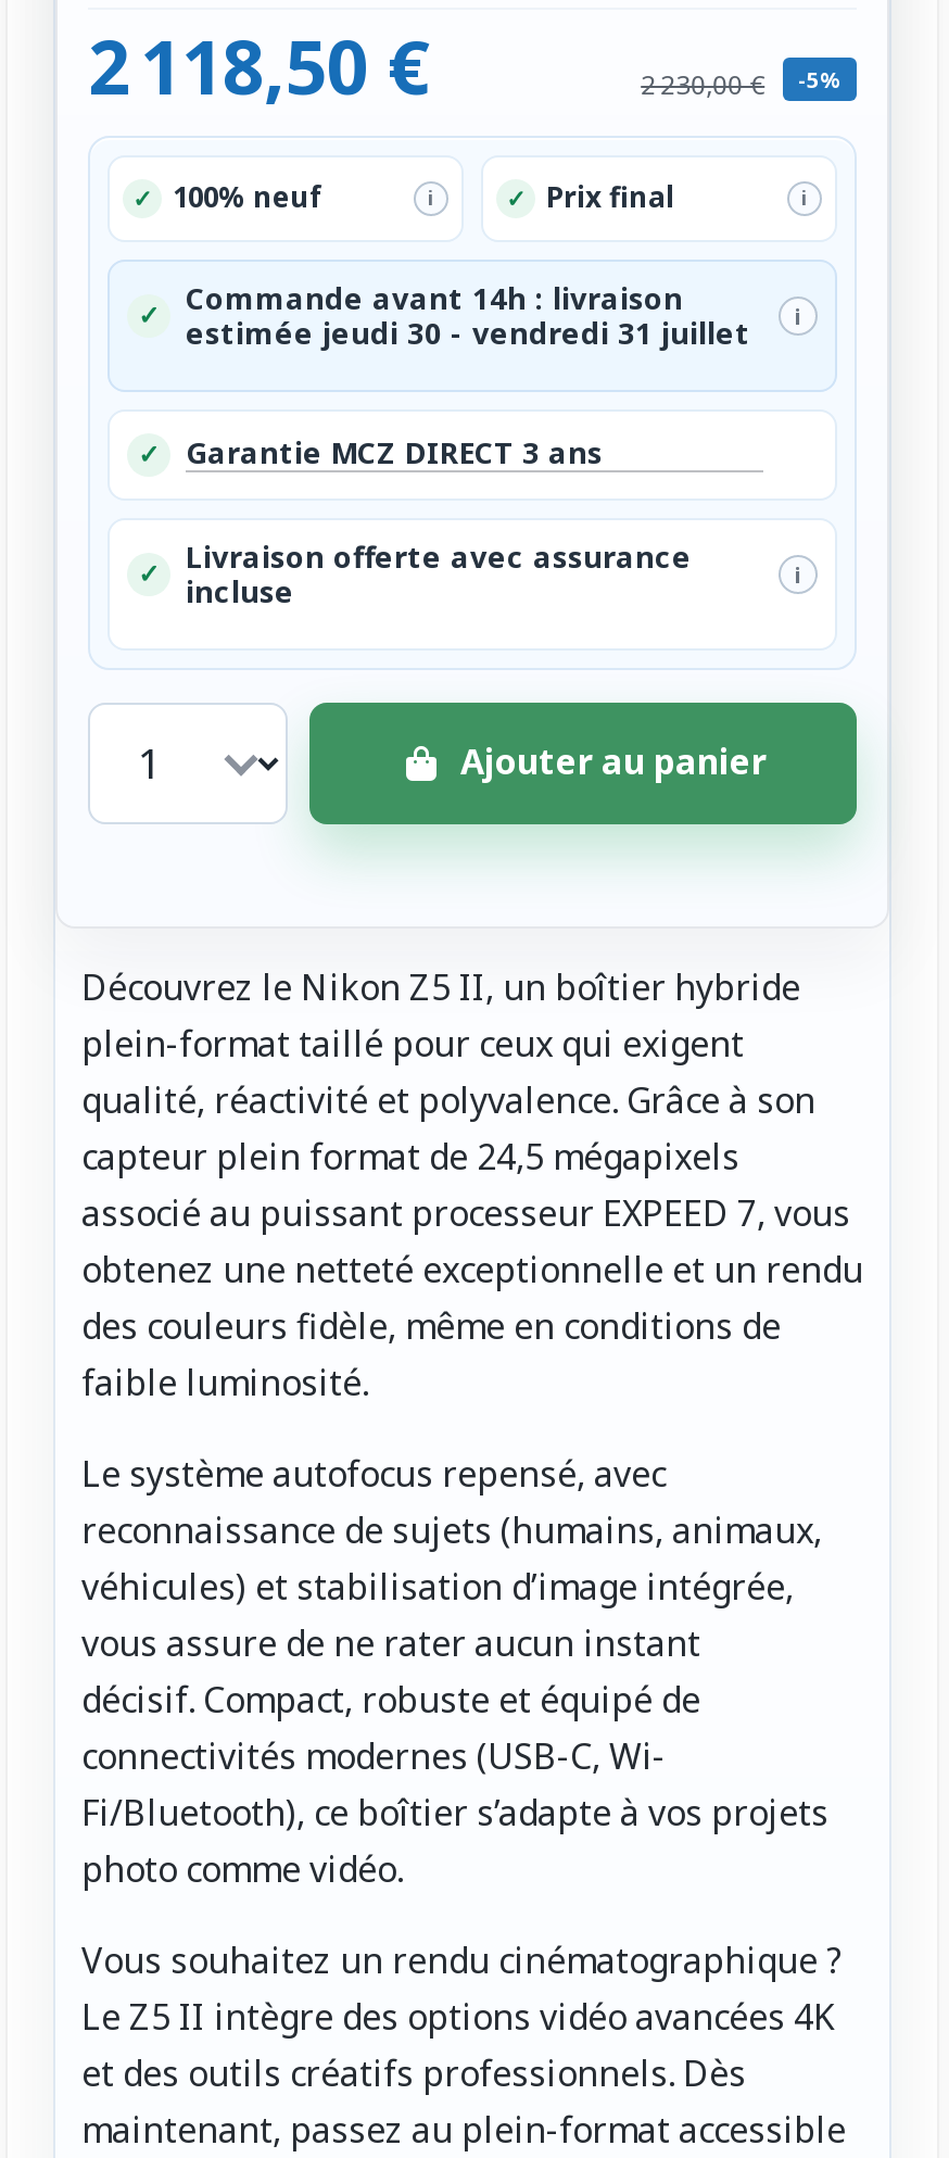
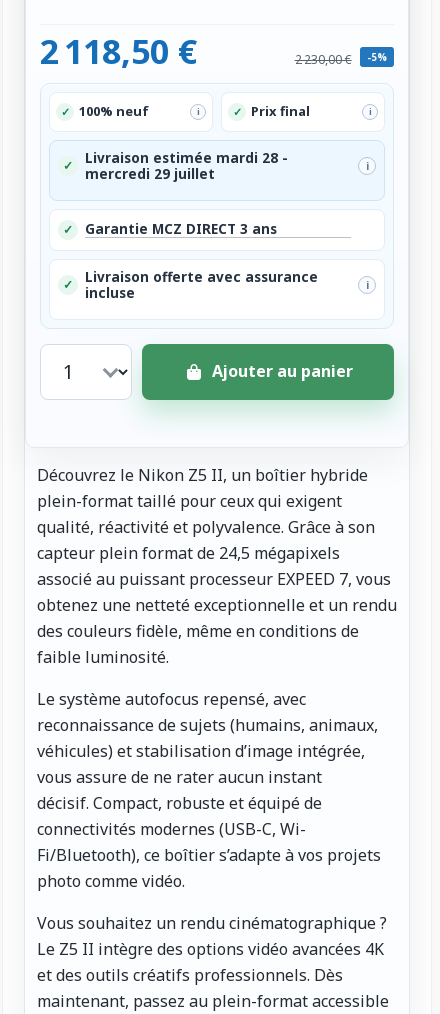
[186,278,750,352] Commande avant 14h : livraison | estimée jeudi 30 - vendredi 31 juillet -> [85,149,288,183] Livraison estimée mardi 28 - | mercredi 29 juillet

